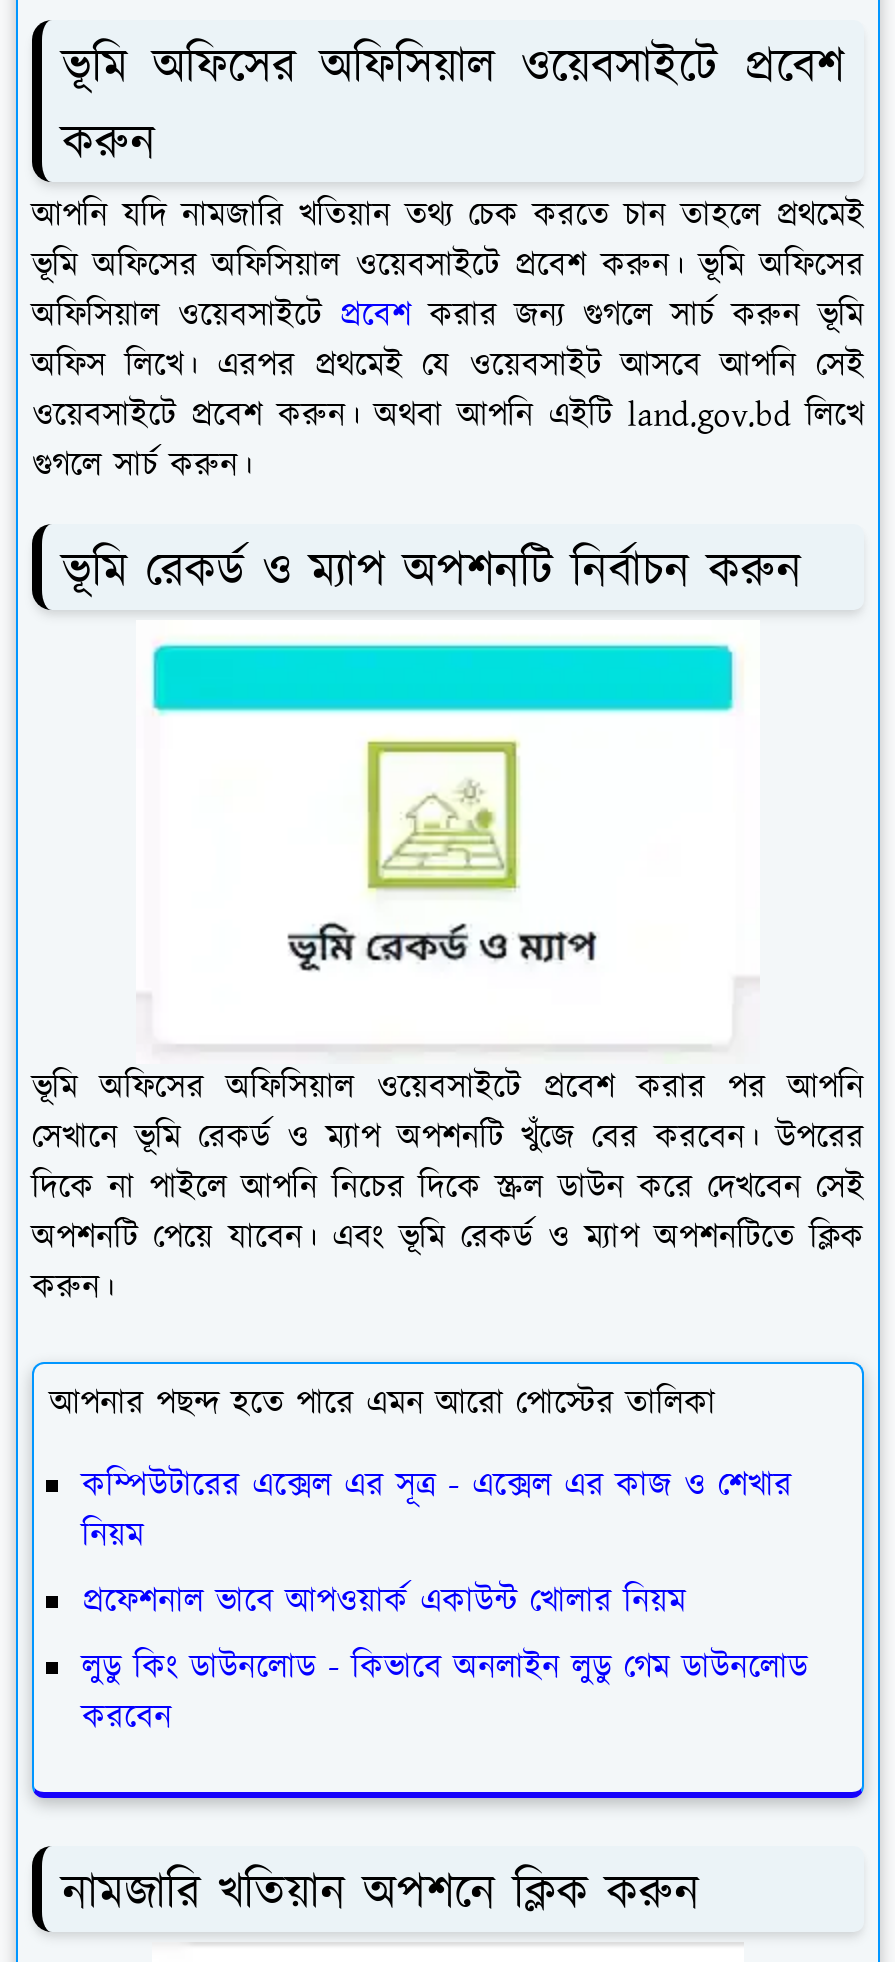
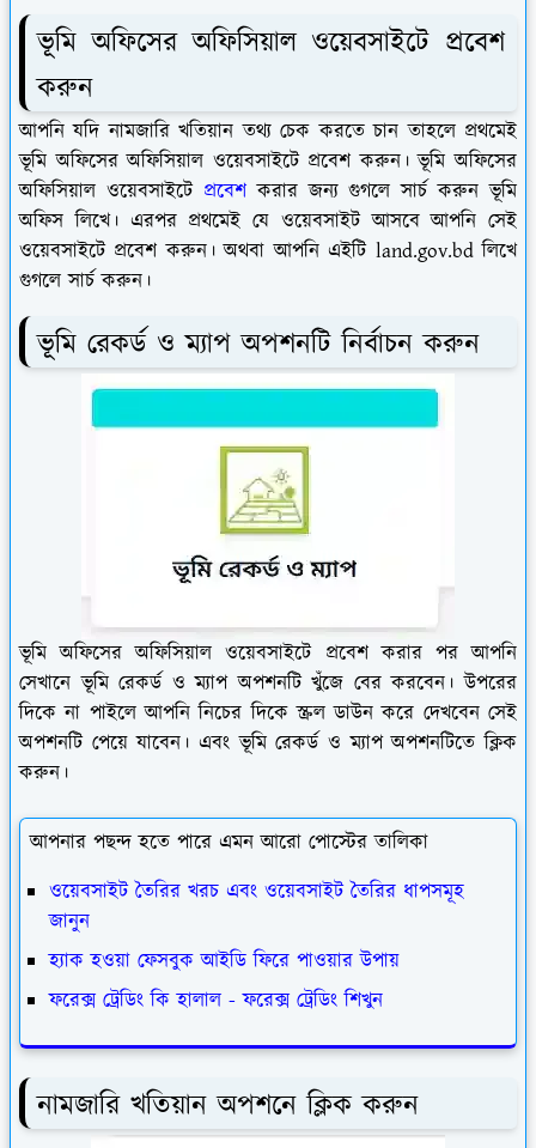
[82,1462,808,1742] কম্পিউটারের এক্সেল এর সূত্র - এক্সেল এর কাজ ও শেখার | নিয়ম | প্রফেশনাল ভাবে আপওয়ার্ক একাউন্ট খোলার নিয়ম | লুডু কিং ডাউনলোড - কিভাবে অনলাইন লুডু গেম ডাউনলোড | করবেন -> [49,877,464,1015] ওয়েবসাইট তৈরির খরচ এবং ওয়েবসাইট তৈরির ধাপসমূহ | জানুন | হ্যাক হওয়া ফেসবুক আইডি ফিরে পাওয়ার উপায় | ফরেক্স ট্রেডিং কি হালাল - ফরেক্স ট্রেডিং শিখুন

